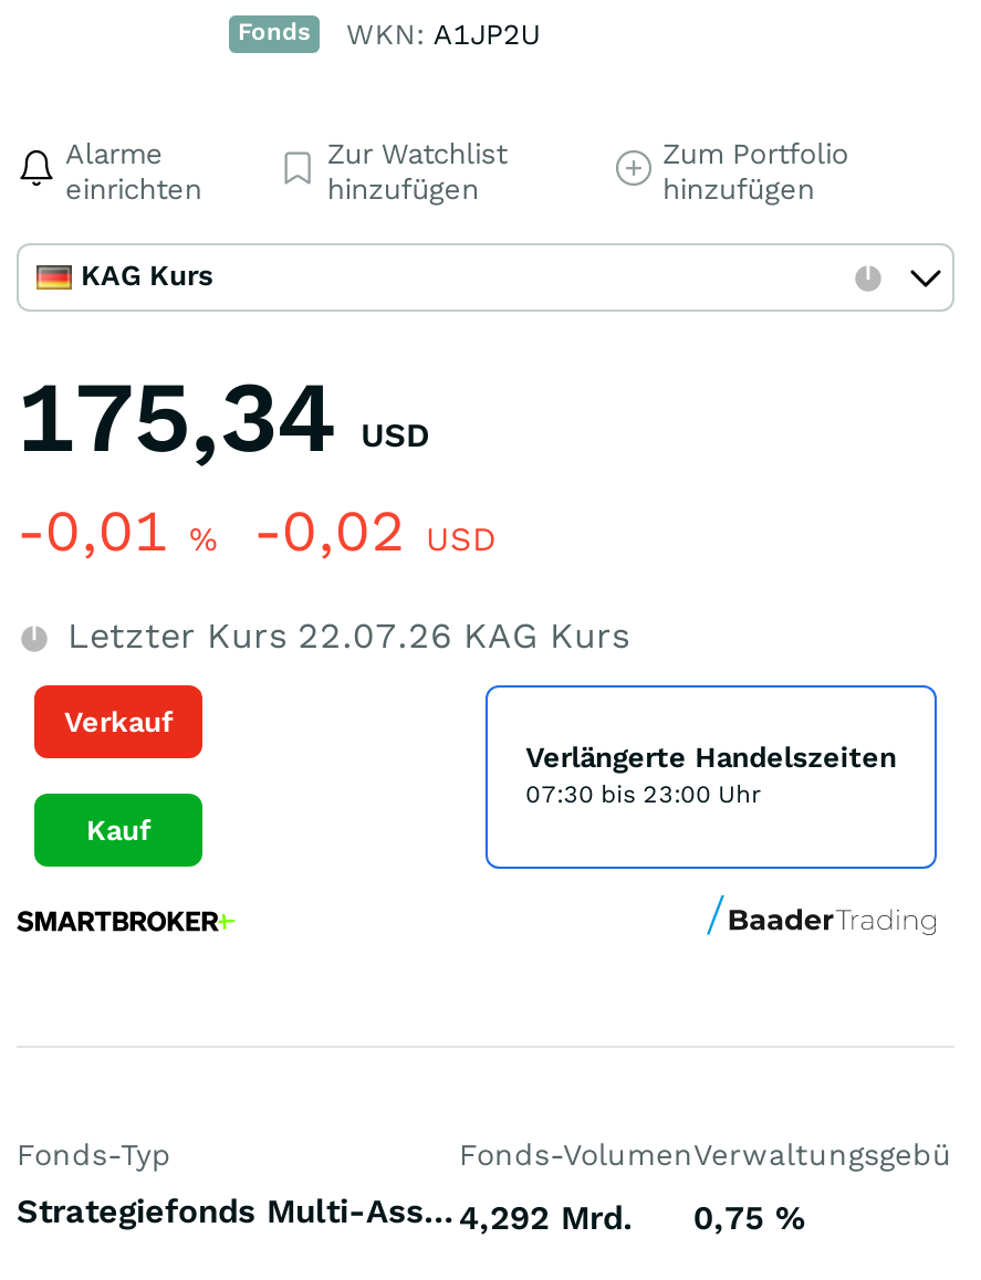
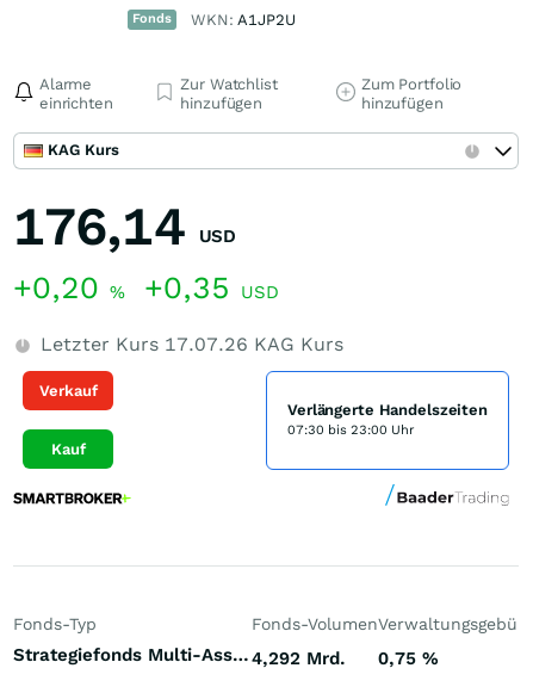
[17,358,430,475] 175,34 USD -> [13,194,236,258] 176,14 USD
[17,497,497,564] -0,01% -0,02 USD -> [13,270,279,305] +0,20% +0,35 USD
[56,615,629,657] Letzter Kurs 22.07.26 KAG Kurs -> [35,333,343,355] Letzter Kurs 17.07.26 KAG Kurs

